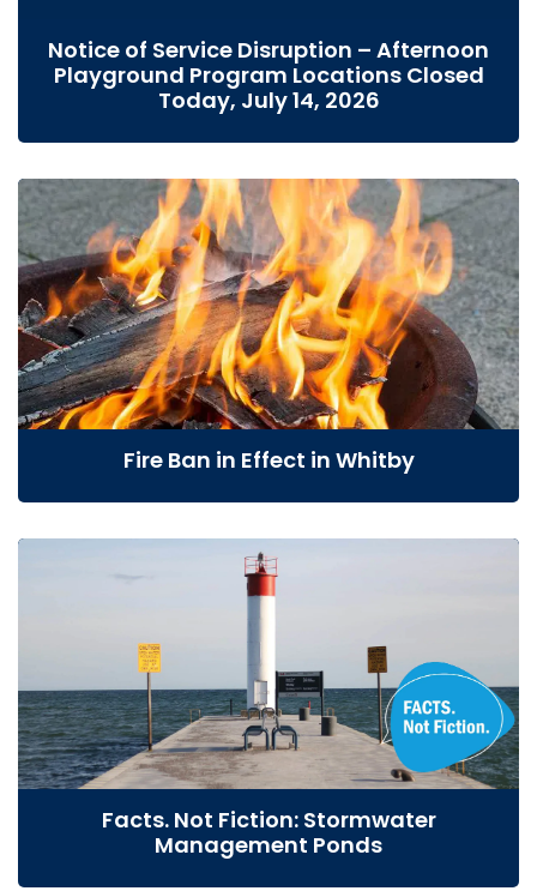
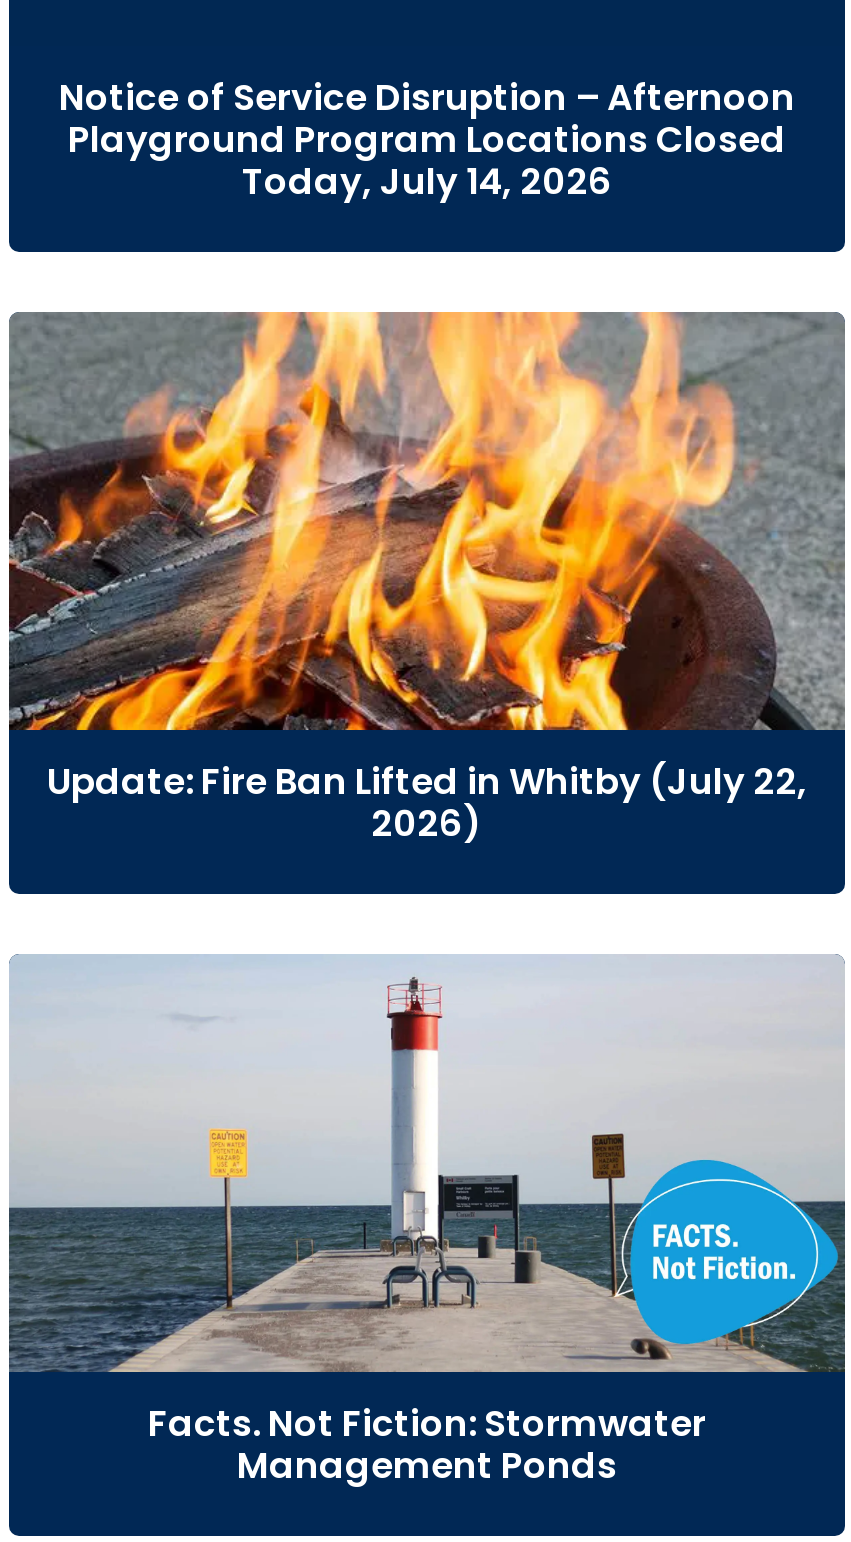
[123,445,414,475] Fire Ban in Effect in Whitby -> [47,756,807,848] Update: Fire Ban Lifted in Whitby (July 22, | 2026)

